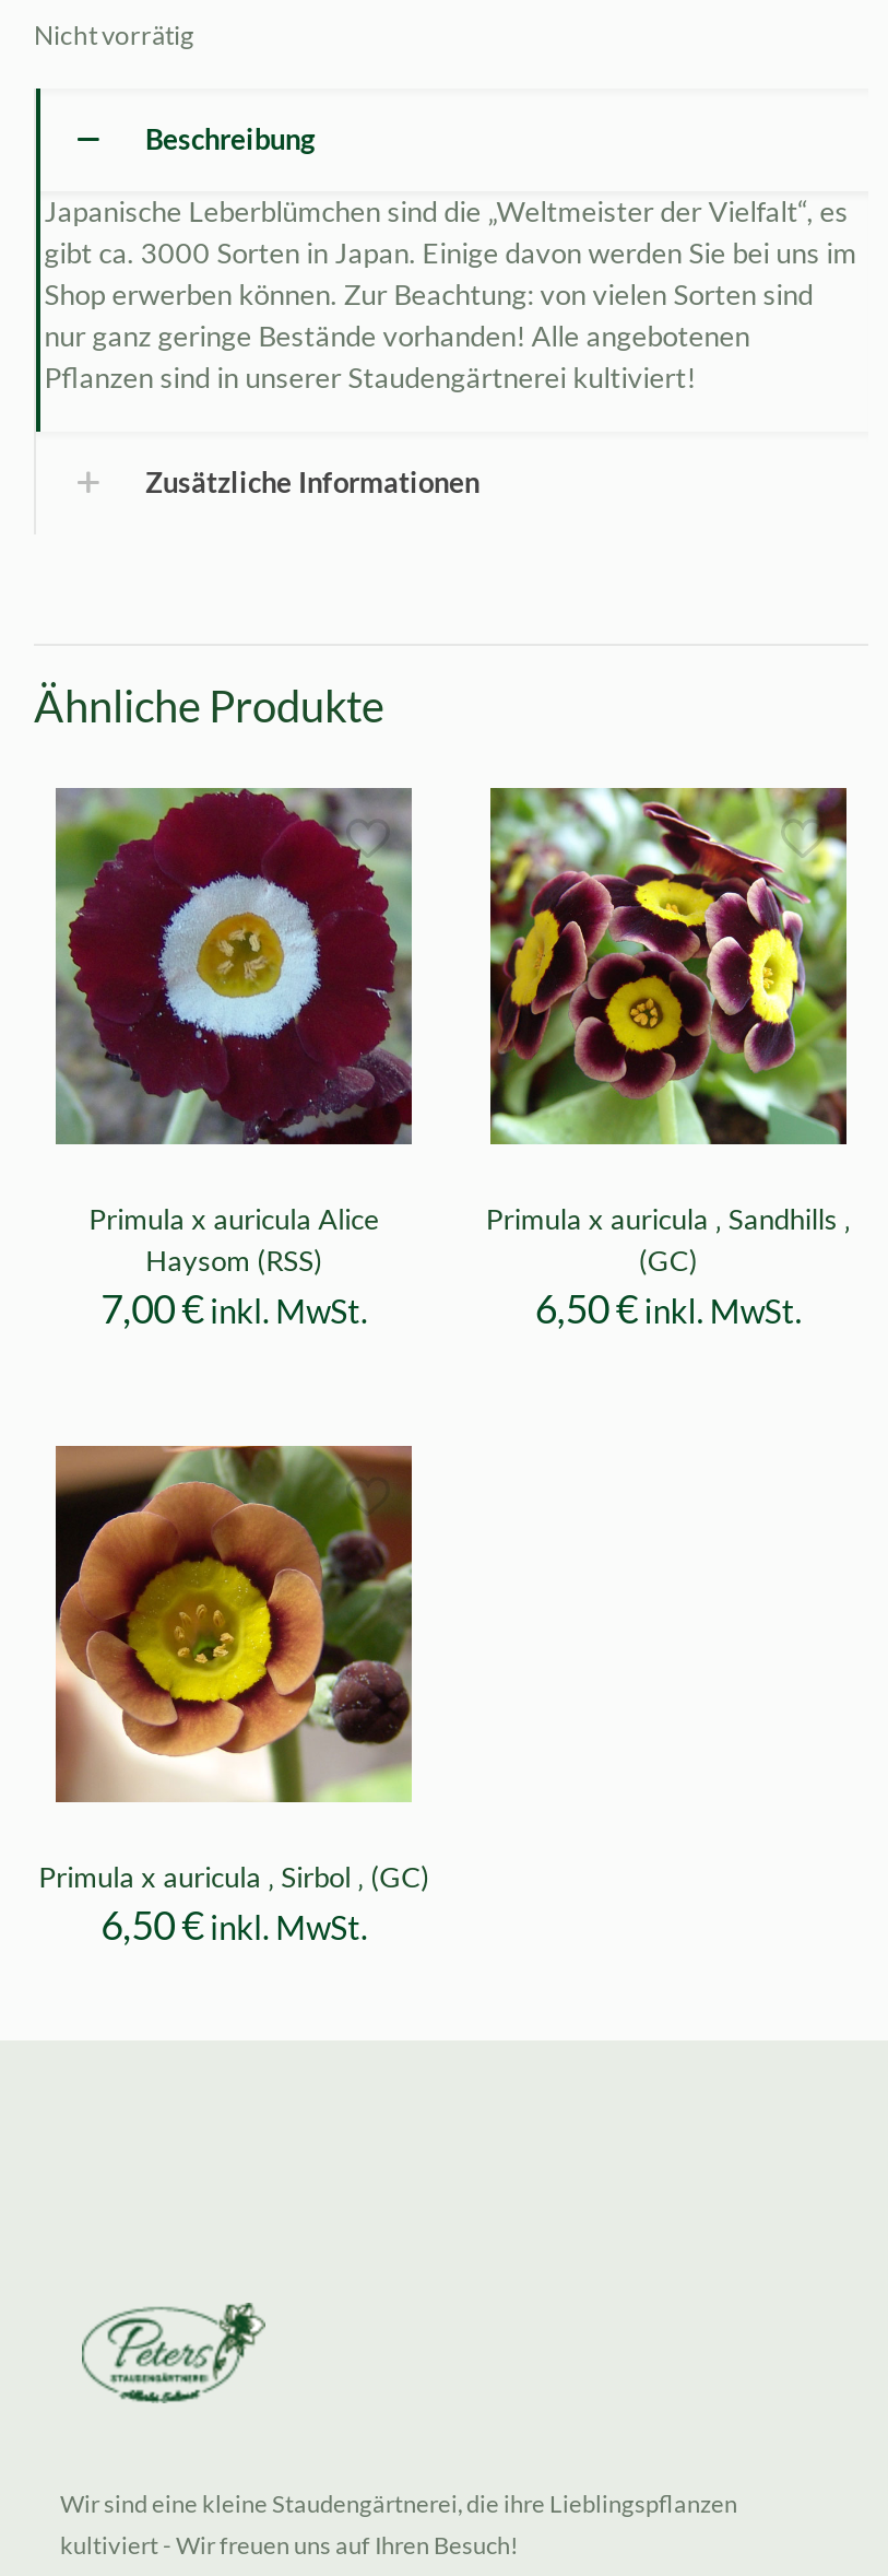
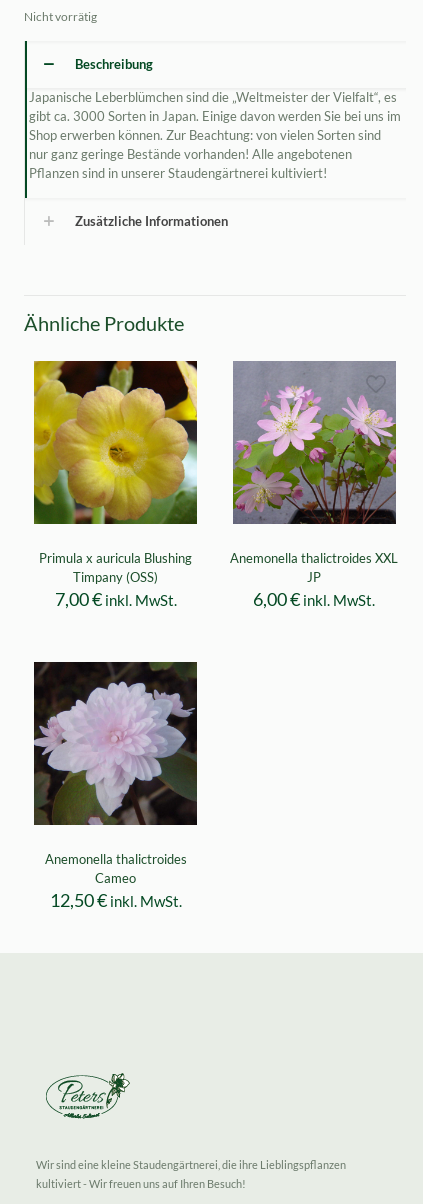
[54,786,414,1277] [image] | Primula x auricula Alice | Haysom (RSS) -> [33,360,198,585] [image] | Primula x auricula Blushing | Timpany (OSS)
[486,786,850,1332] [image] | Primula x auricula ‚ Sandhills ‚ | (GC) | 6,50€ inkl. MwSt. -> [230,361,398,610] [image] | Anemonella thalictroides XXL | JP | 6,00€ inkl. MwSt.
[39,1444,430,1949] [image] | Primula x auricula ‚ Sirbol ‚ (GC) | 6,50€ inkl. MwSt. -> [33,661,198,911] [image] | Anemonella thalictroides | Cameo | 12,50€ inkl. MwSt.

